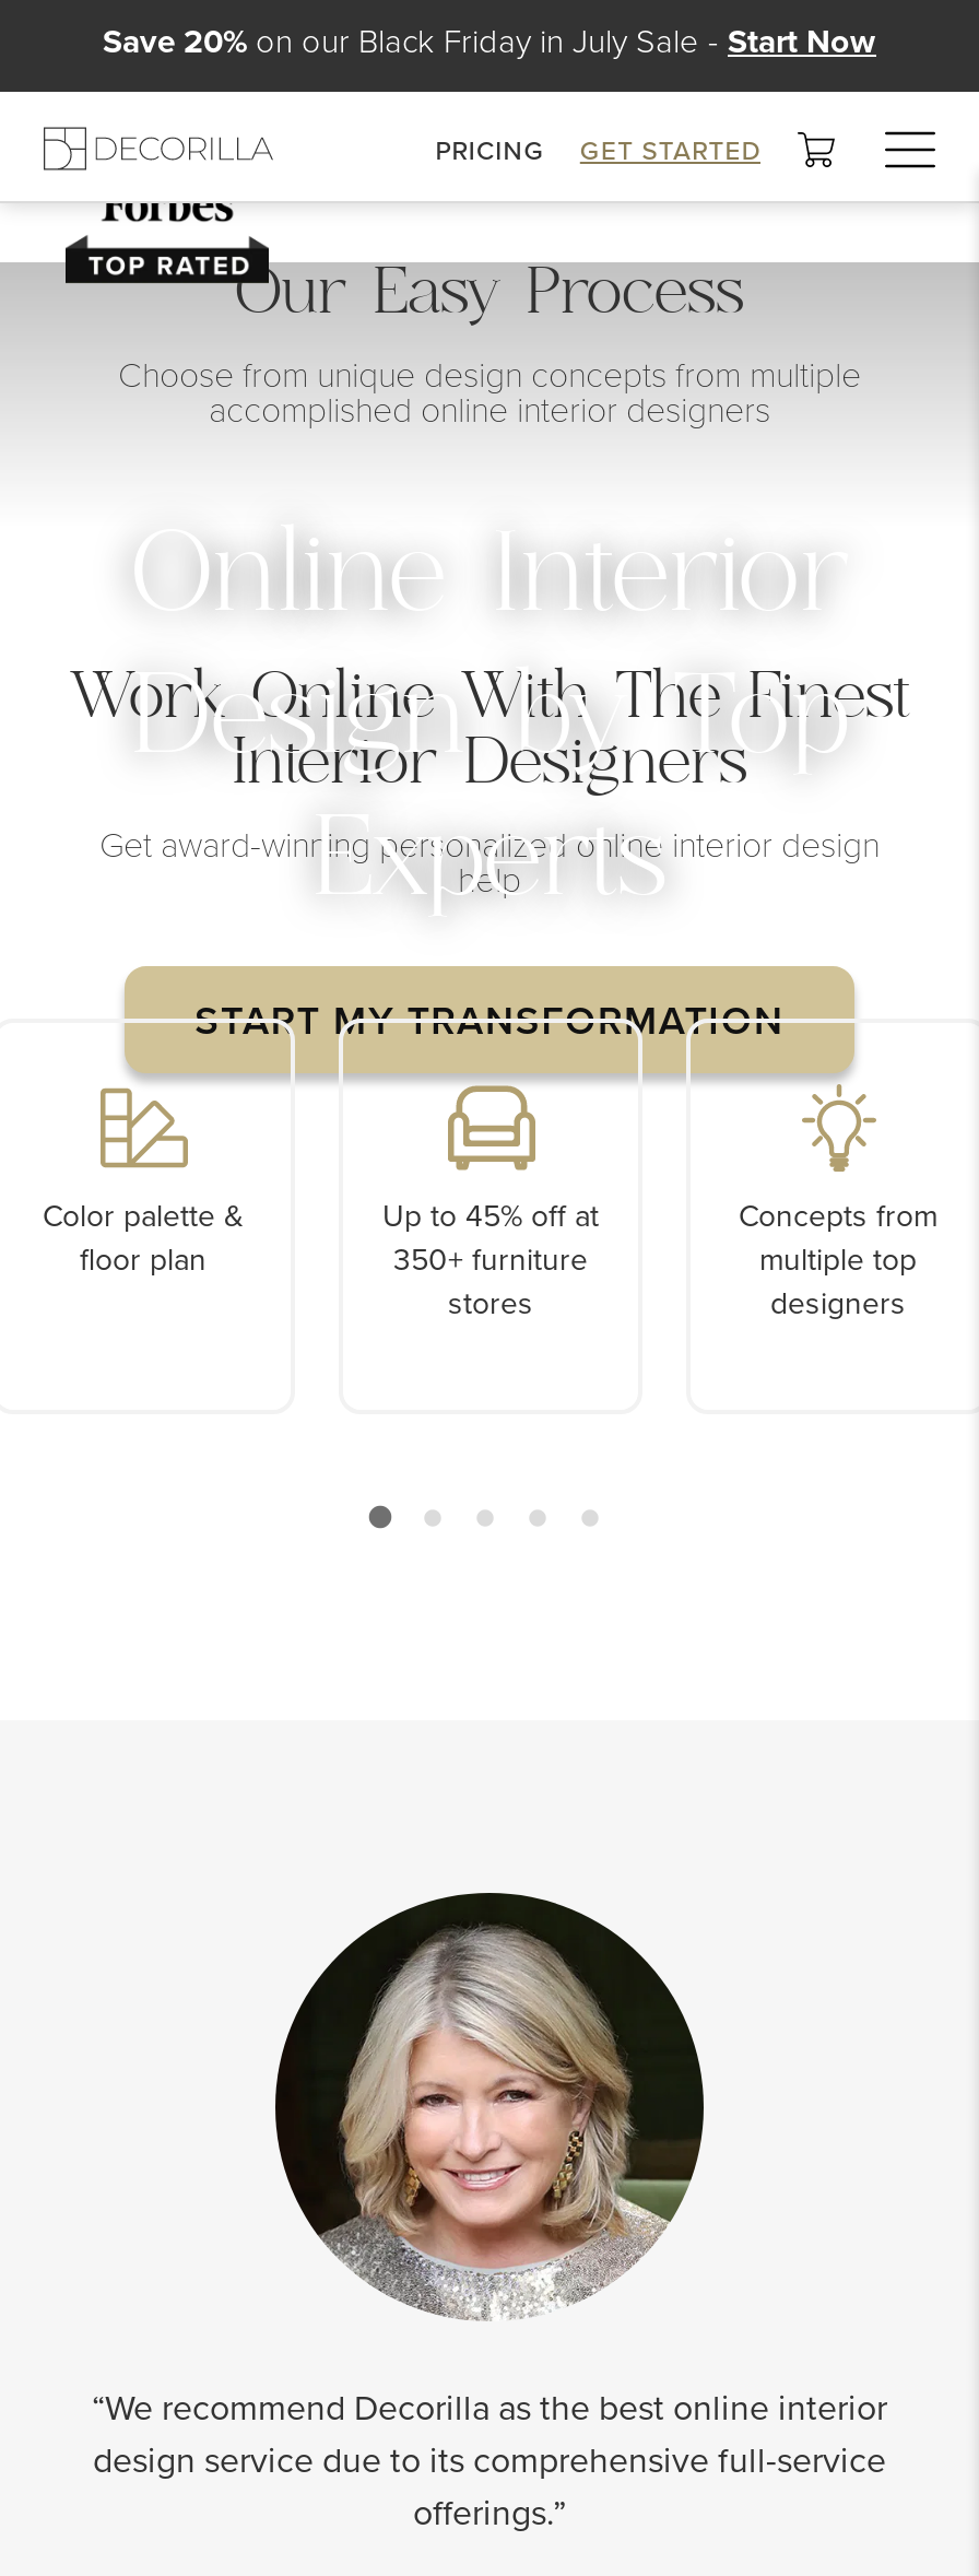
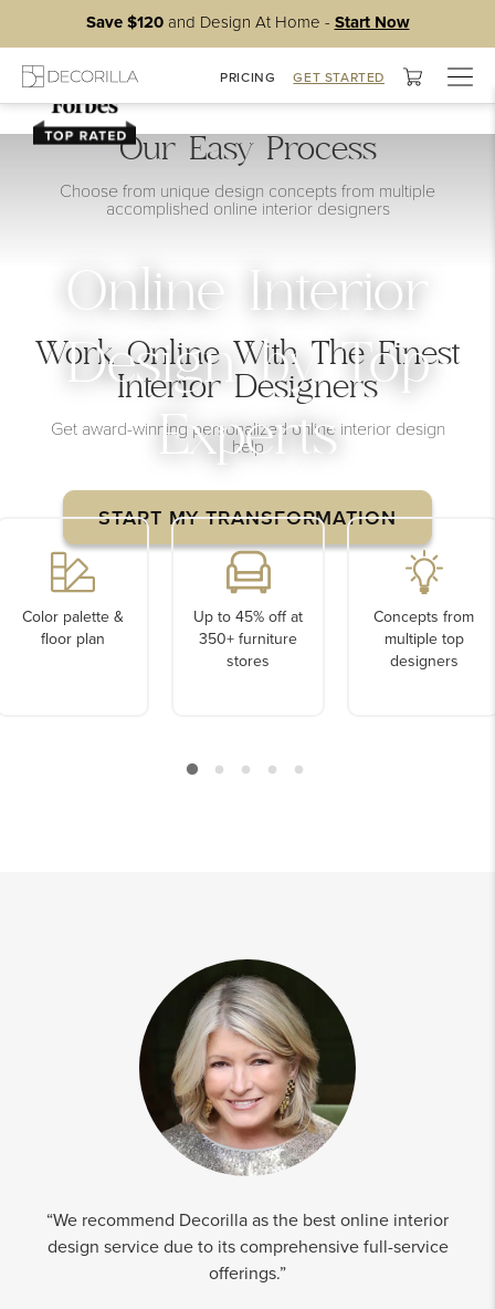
[103,16,876,64] Save 20% on our Black Friday in July Sale - Start Now -> [86,9,409,34] Save $120 and Design At Home - Start Now

